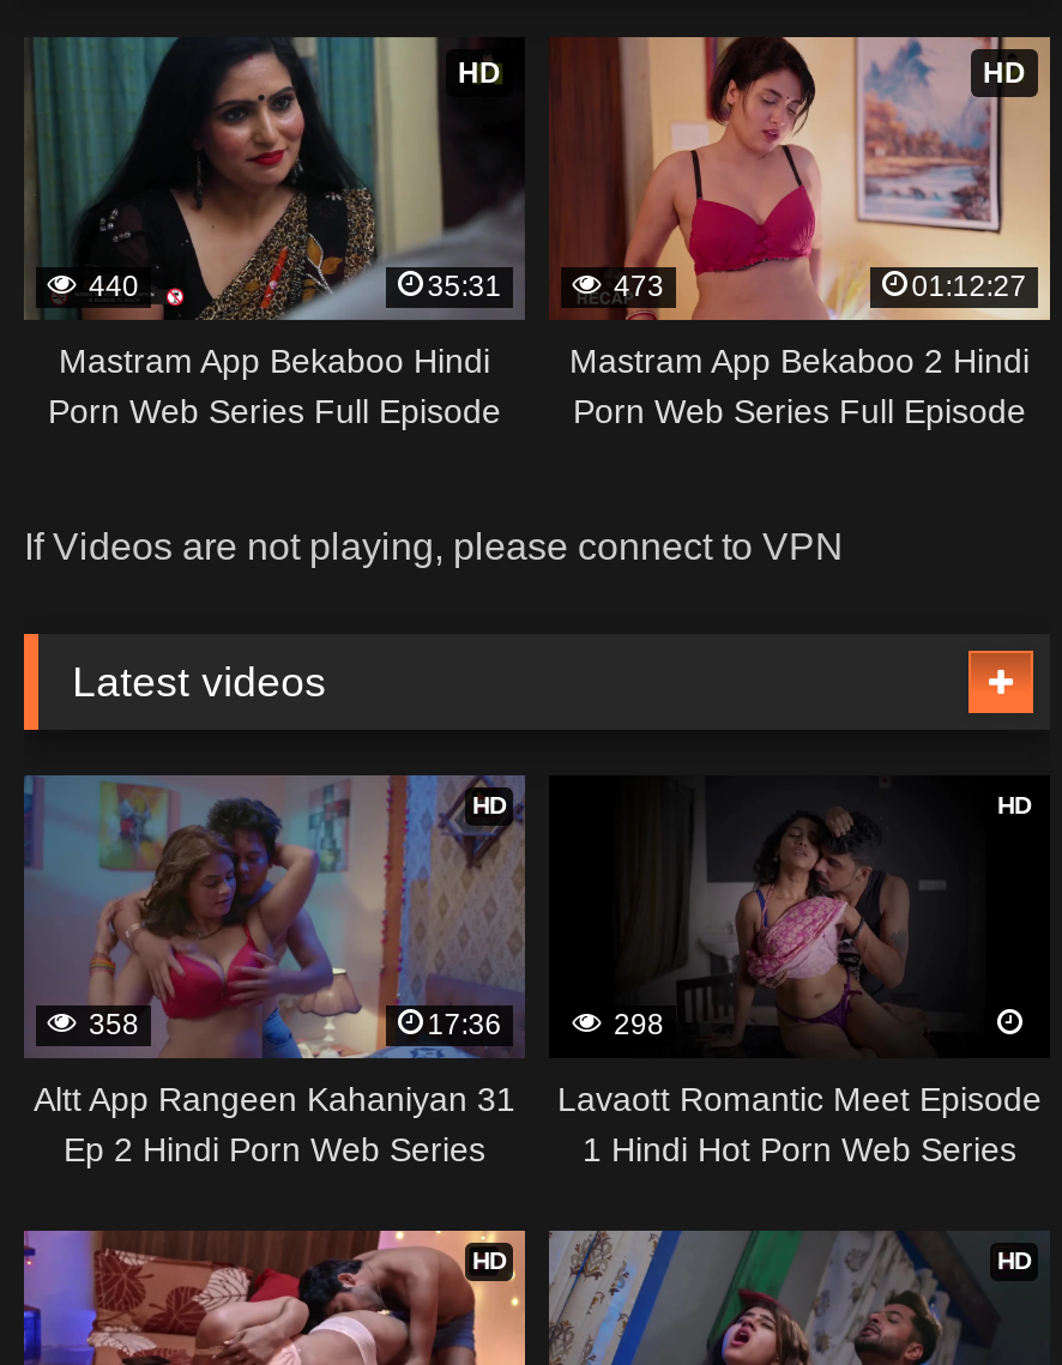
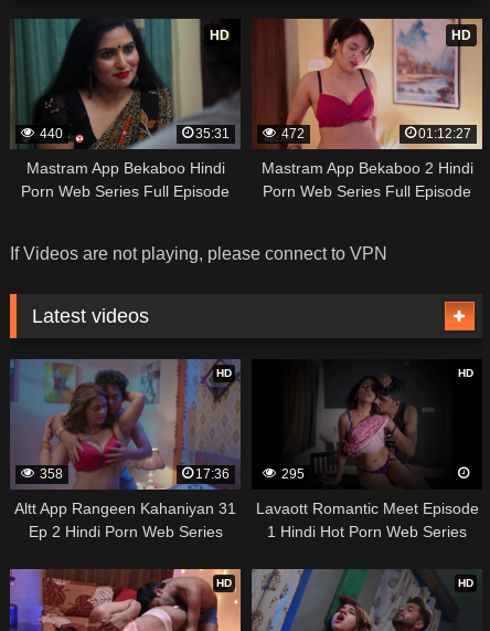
[607,270,664,303] 473 -> [278,126,305,142] 472
[607,1009,664,1043] 298 -> [278,467,305,482] 295

